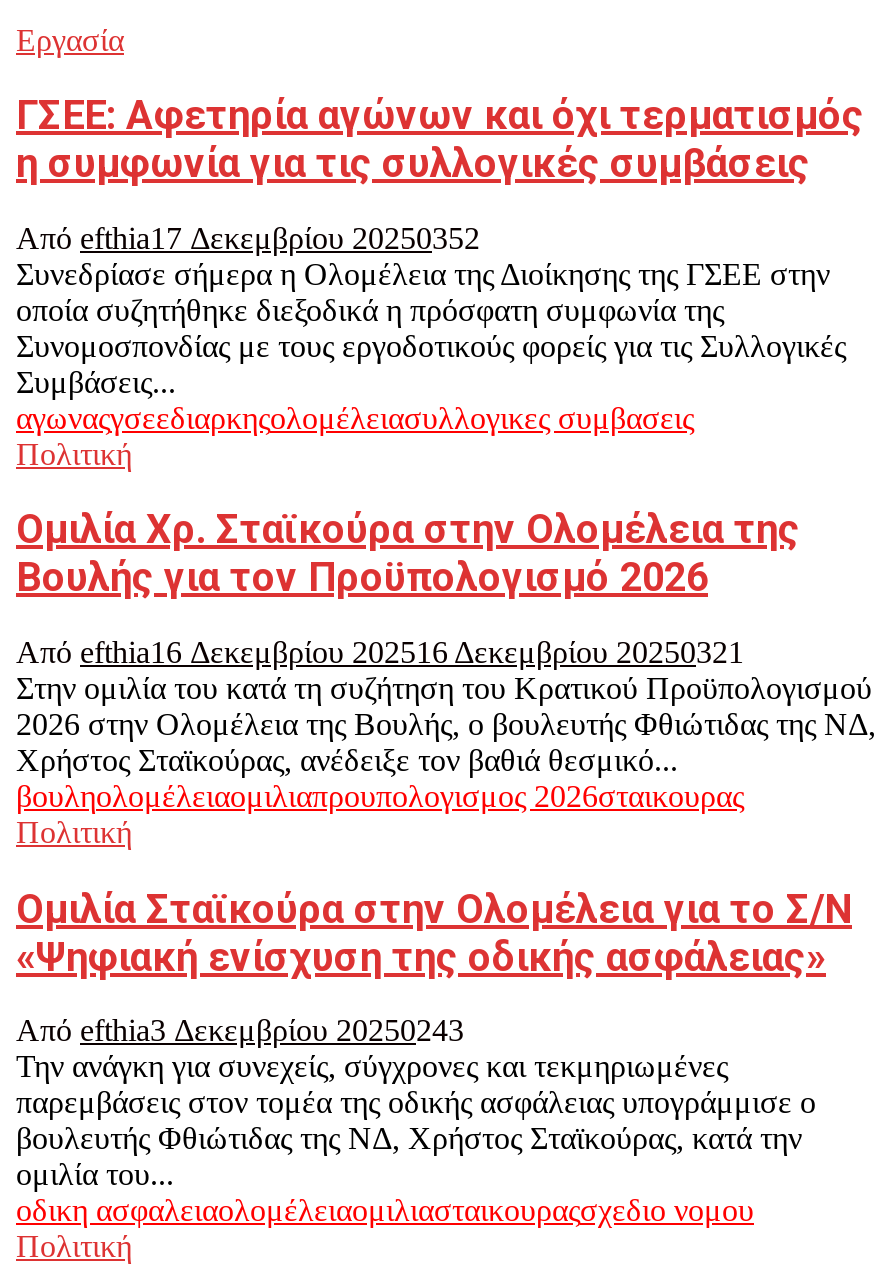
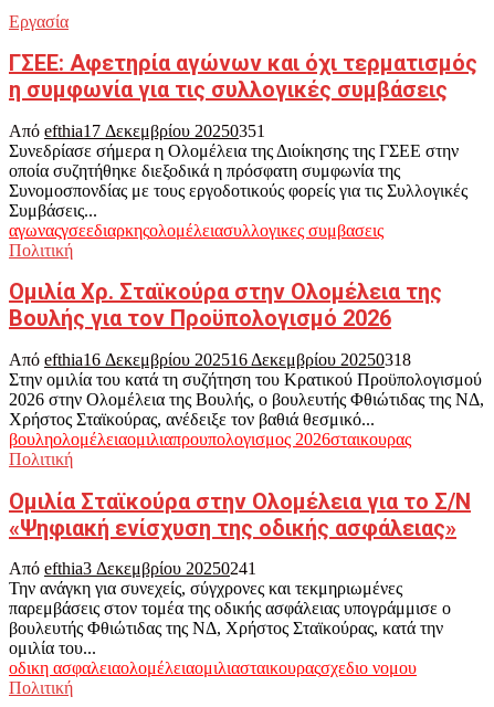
[16,221,480,255] Από efthia17 Δεκεμβρίου 20250352 -> [9,121,265,140] Από efthia17 Δεκεμβρίου 20250351
[16,635,744,669] Από efthia16 Δεκεμβρίου 202516 Δεκεμβρίου 20250321 -> [9,350,411,369] Από efthia16 Δεκεμβρίου 202516 Δεκεμβρίου 20250318
[16,1013,464,1047] Από efthia3 Δεκεμβρίου 20250243 -> [9,559,256,578] Από efthia3 Δεκεμβρίου 20250241

